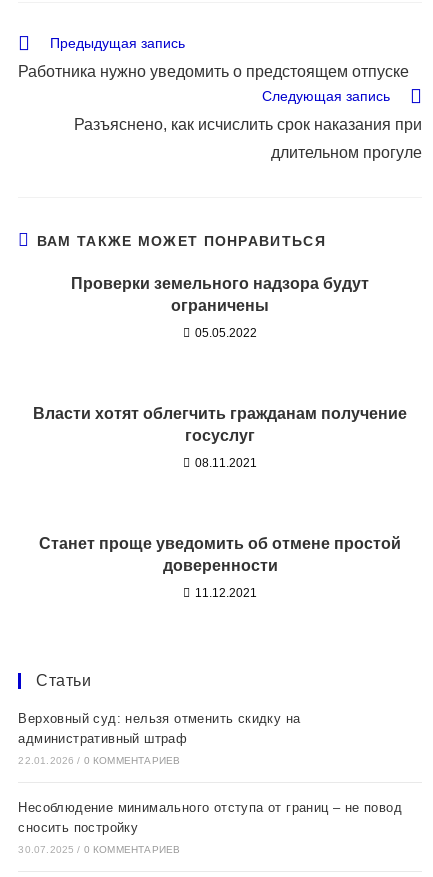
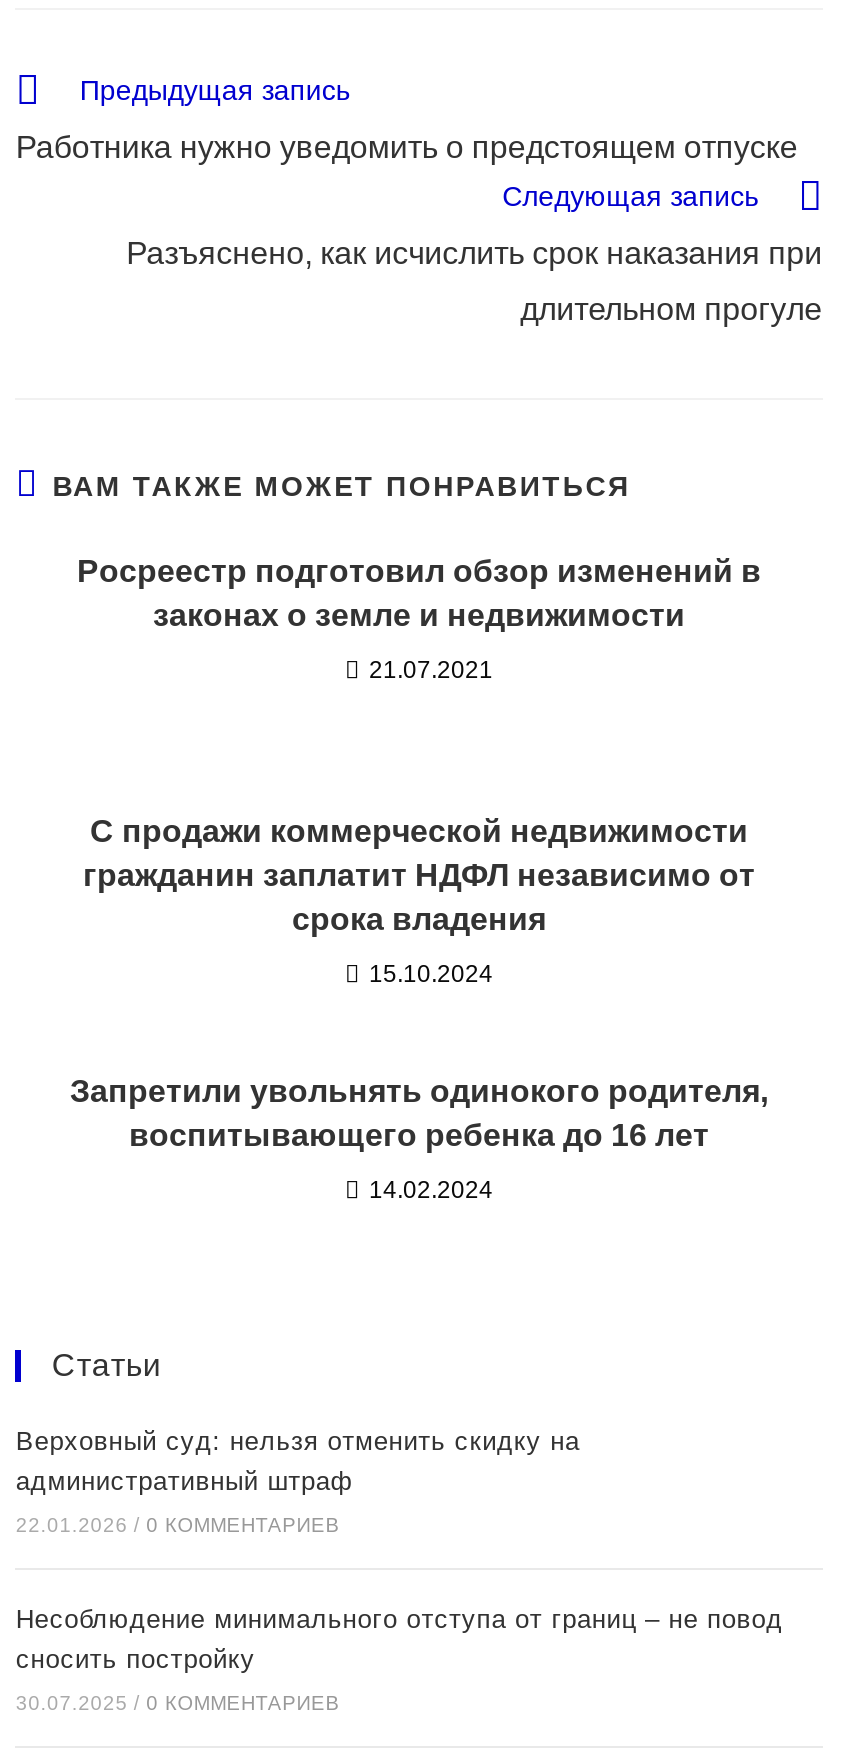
[71,274,369,313] Проверки земельного надзора будут | ограничены -> [77,553,761,631] Росреестр подготовил обзор изменений в | законах о земле и недвижимости
[195,325,257,339] 05.05.2022 -> [369,655,493,683] 21.07.2021
[33,404,407,443] Власти хотят облегчить гражданам получение | госуслуг -> [83,813,755,935] С продажи коммерческой недвижимости | гражданин заплатит НДФЛ независимо от | срока владения
[195,455,257,469] 08.11.2021 -> [369,959,493,987] 15.10.2024
[39,534,401,573] Станет проще уведомить об отмене простой | доверенности -> [70,1073,768,1151] Запретили увольнять одинокого родителя, | воспитывающего ребенка до 16 лет
[195,585,257,599] 11.12.2021 -> [369,1175,493,1203] 14.02.2024

